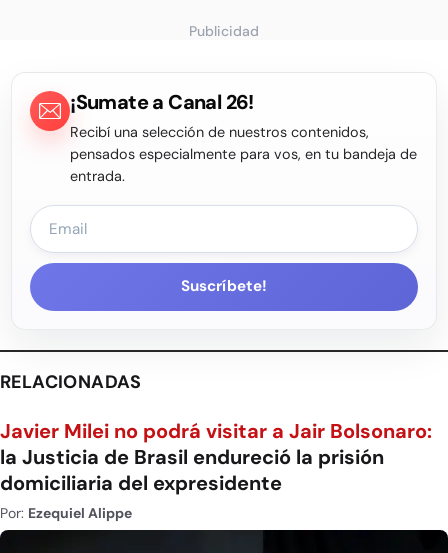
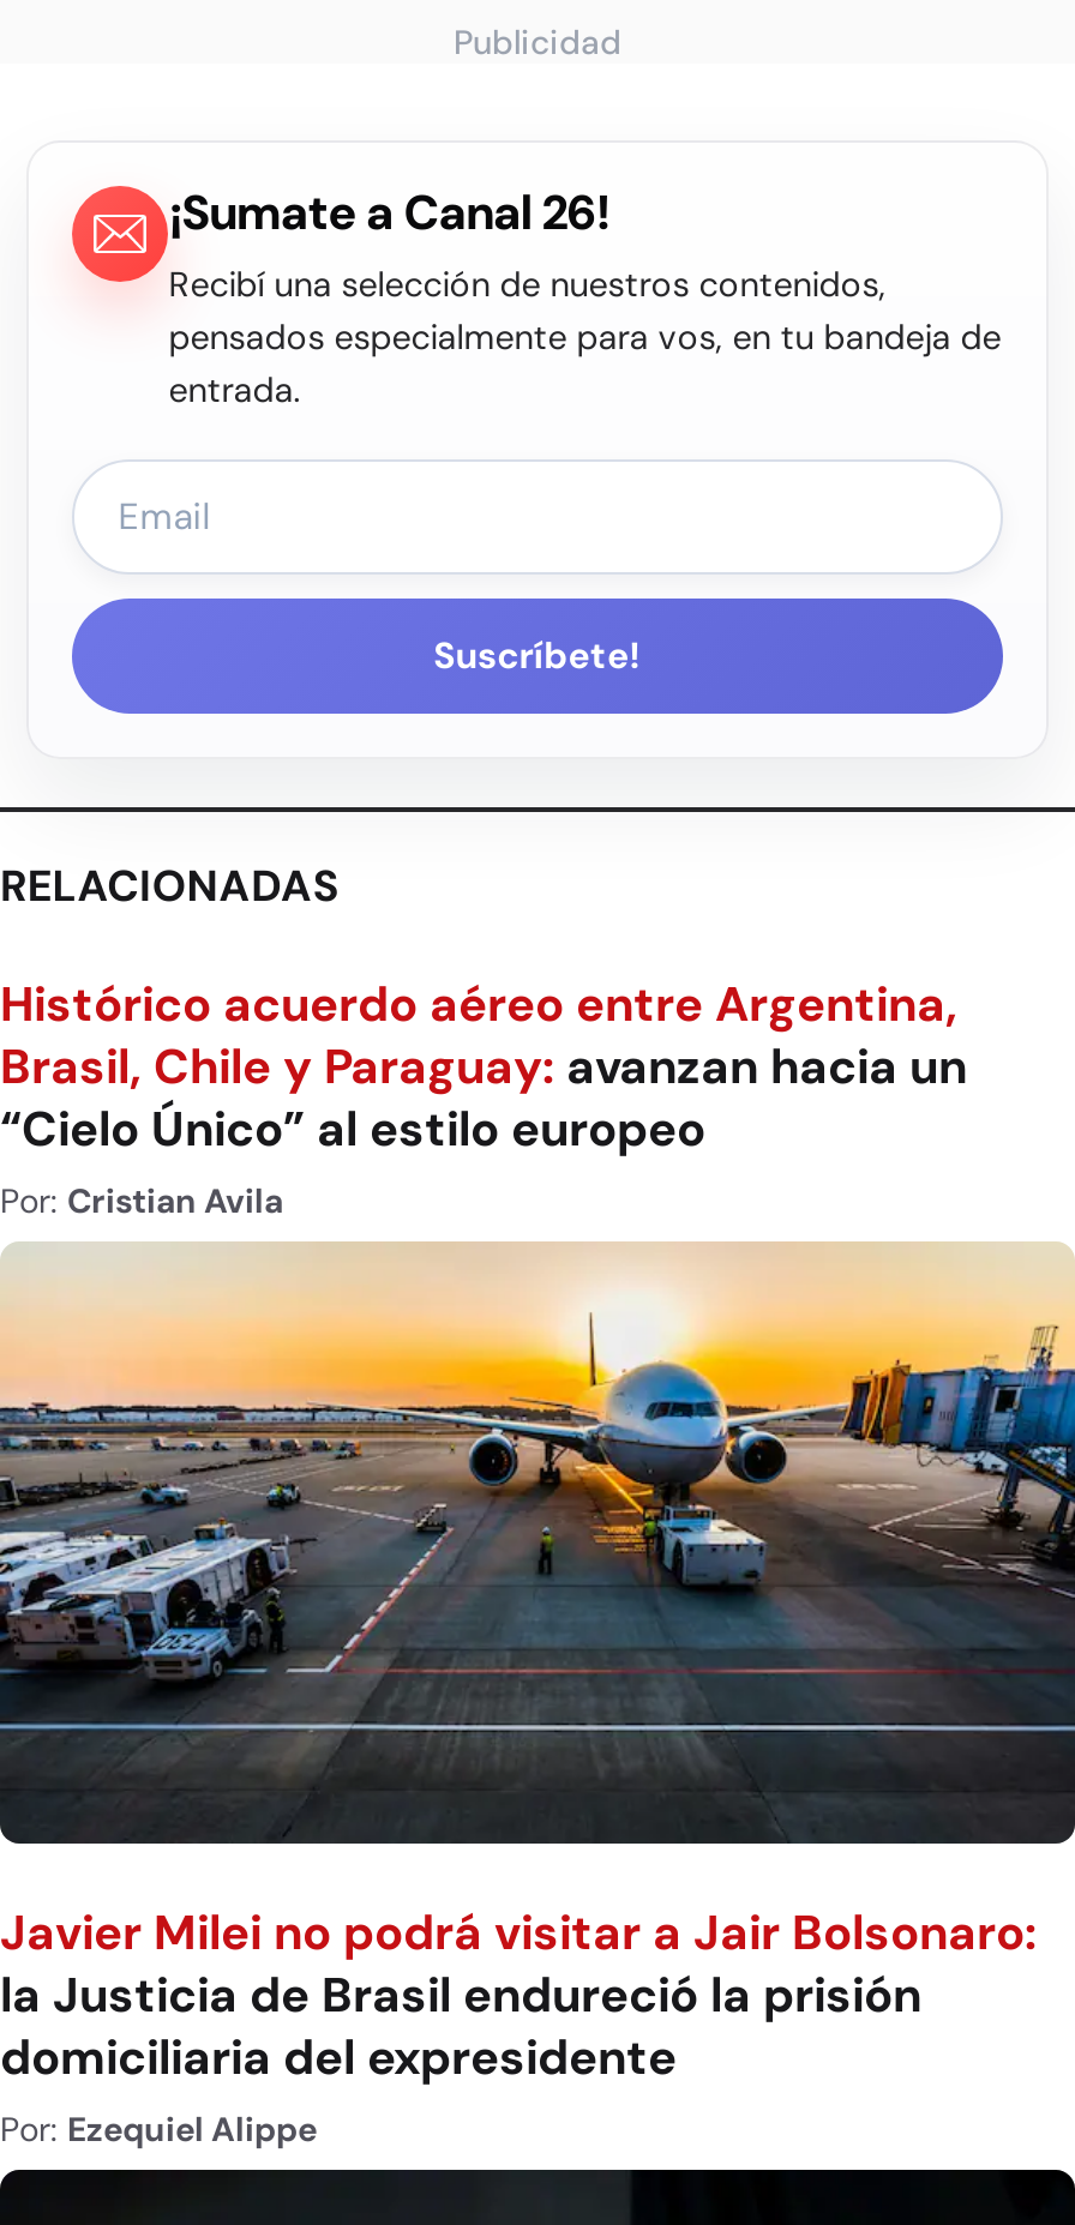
none -> [0,972,967,1221] Histórico acuerdo aéreo entre Argentina, | Brasil, Chile y Paraguay: avanzan hacia un | “Cielo Único” al estilo europeo | Por: Cristian Avila
none -> [7,1240,1068,1847] [image]

